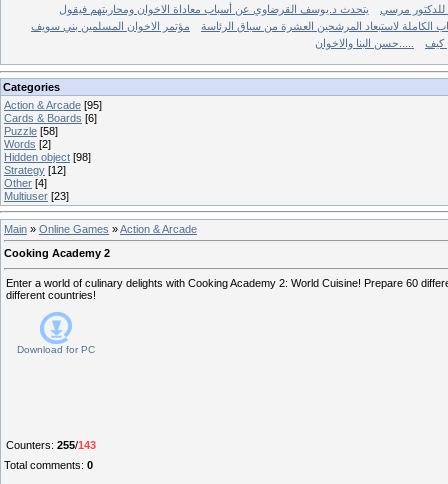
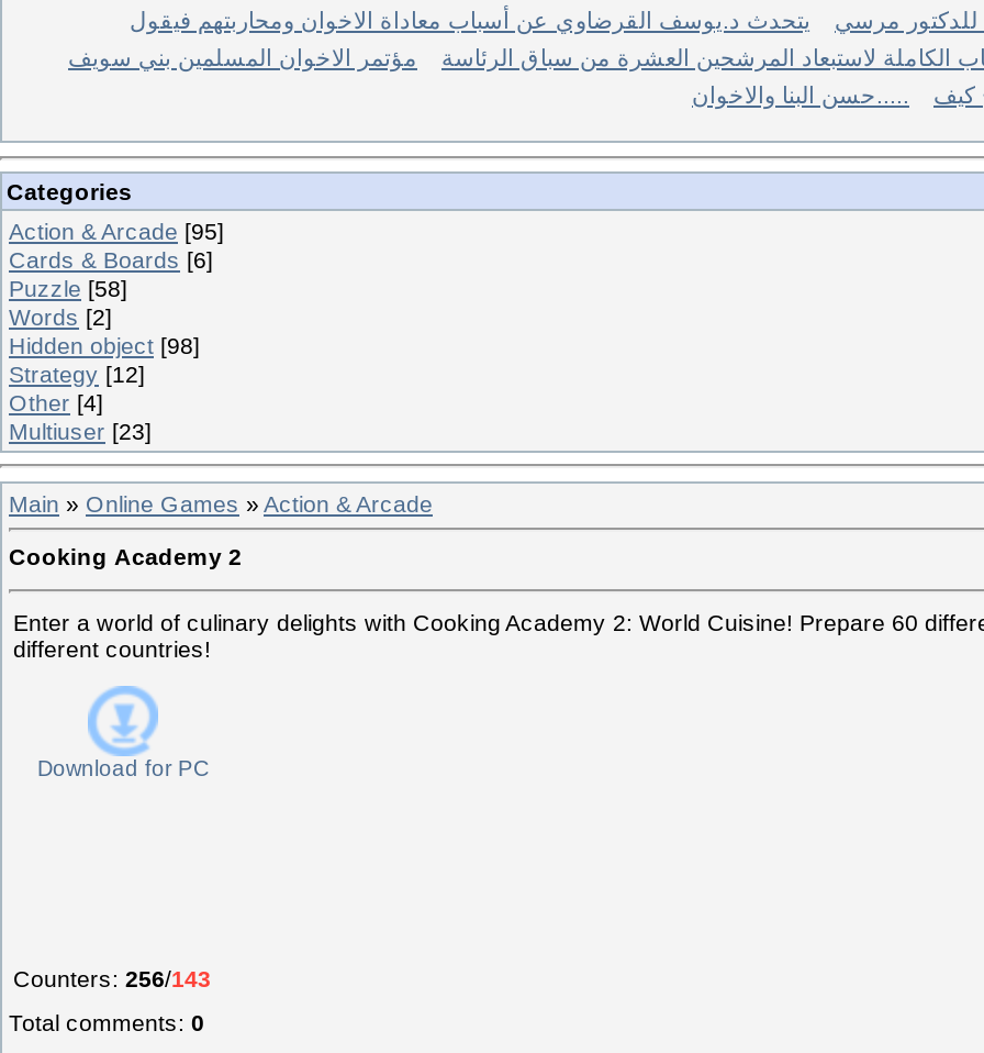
[6,439,96,451] Counters: 255/143 -> [13,965,211,991] Counters: 256/143

